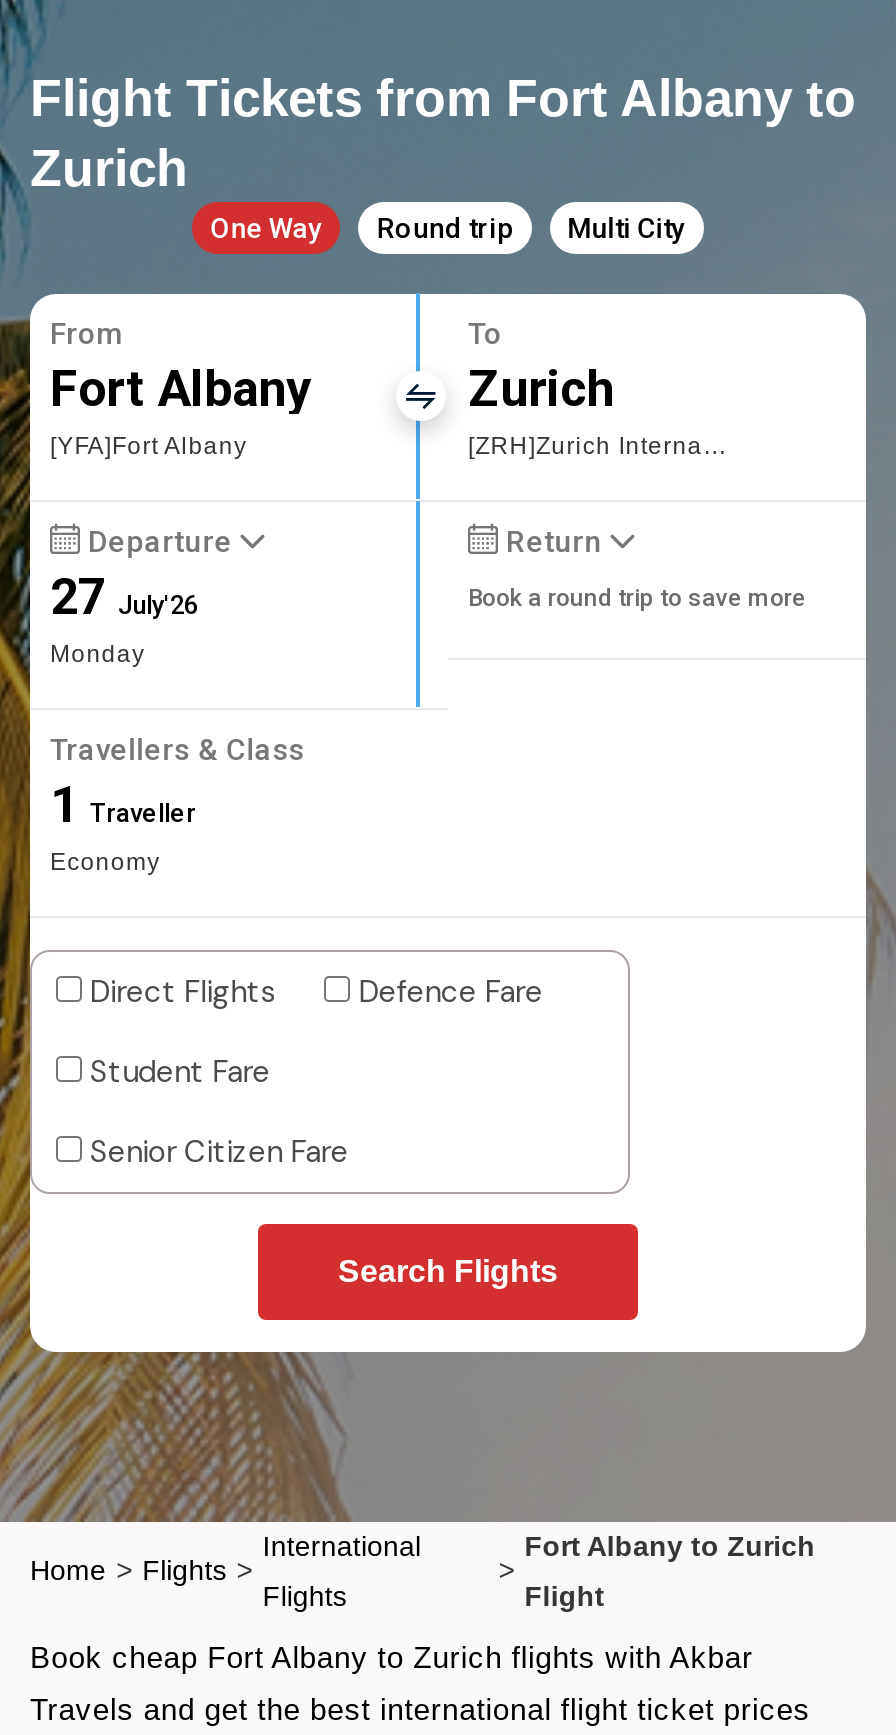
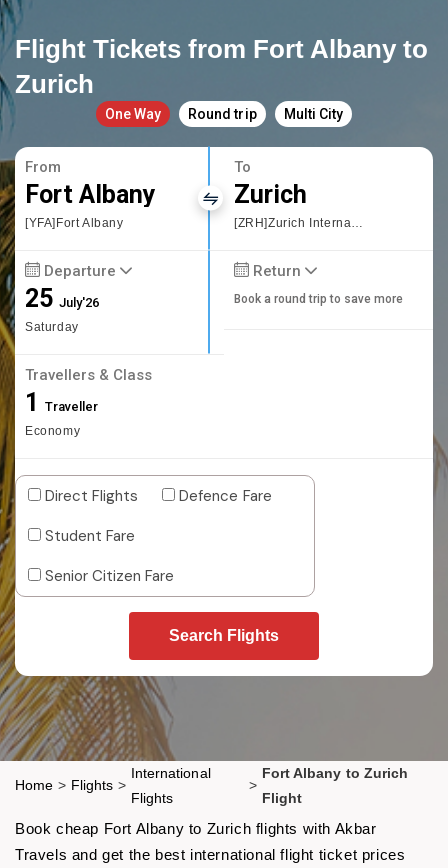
[50,568,198,668] 27 July'26 | Monday -> [25,284,99,334] 25 July'26 | Saturday

